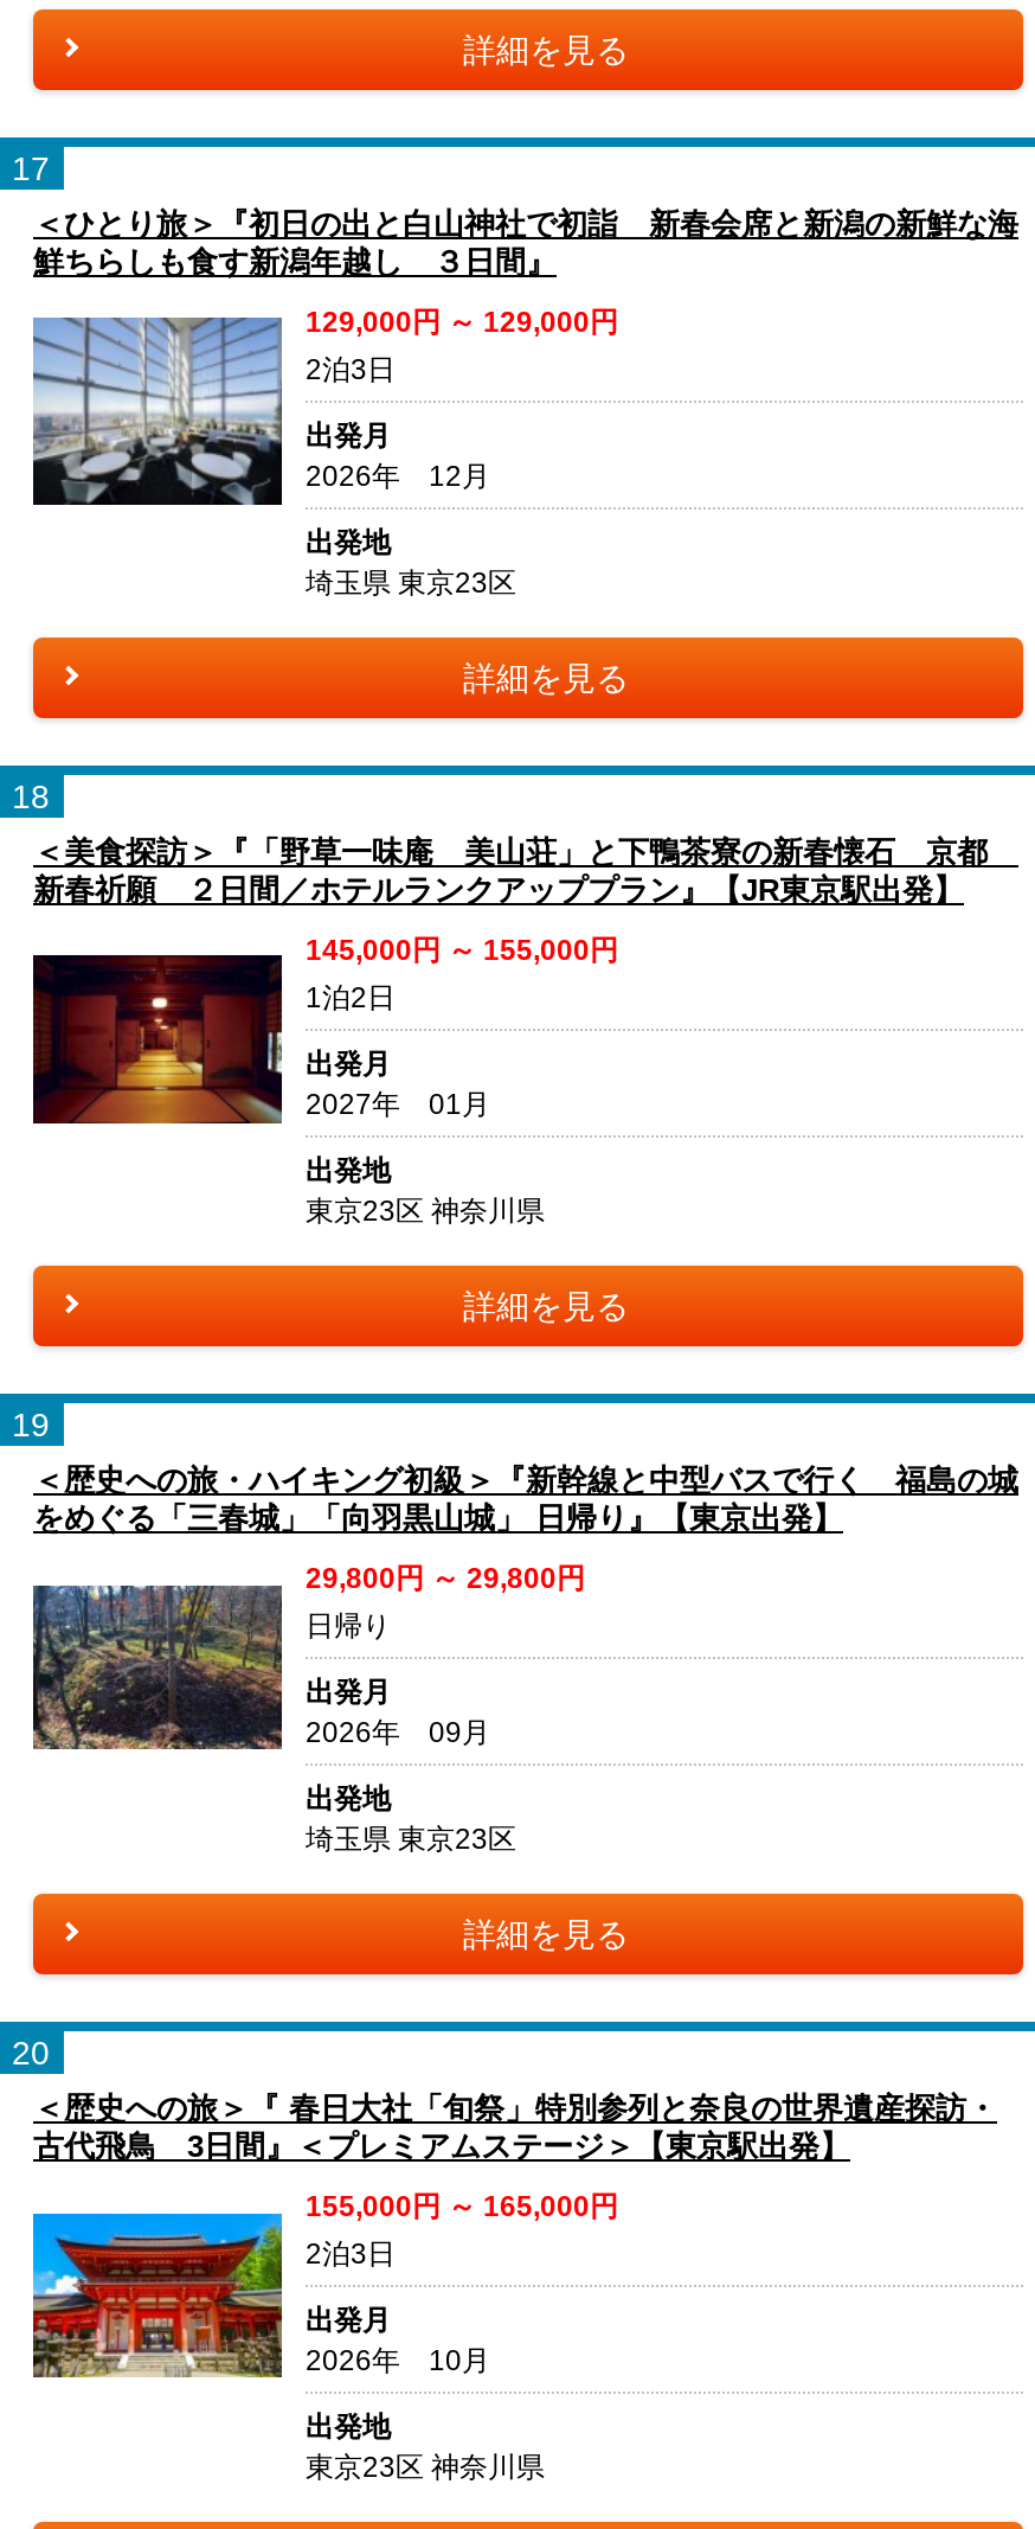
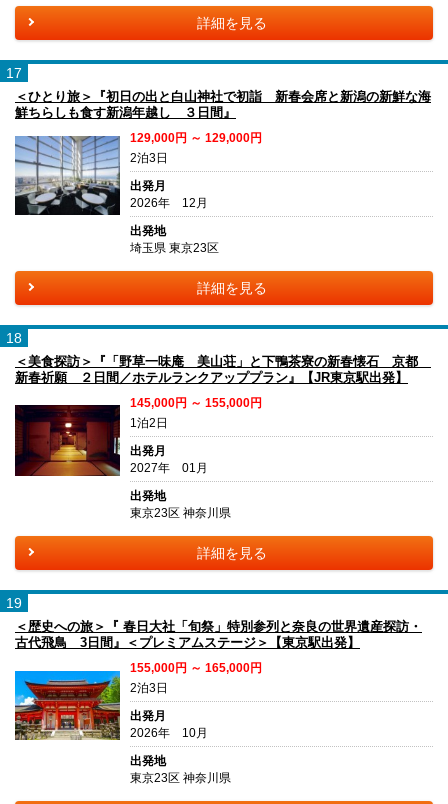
[12,1462,1018,2072] [image] | ＜歴史への旅・ハイキング初級＞『新幹線と中型バスで行く 福島の城 | をめぐる「三春城」「向羽黒山城」 日帰り』【東京出発】 | 29,800円 ～ 29,800円 | 日帰り | 出発月 | 2026年 09月 | 出発地 | 埼玉県 東京23区 | 詳細を見る | 20 -> none

